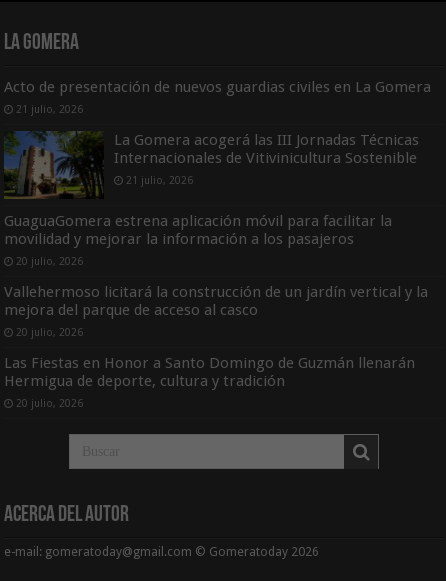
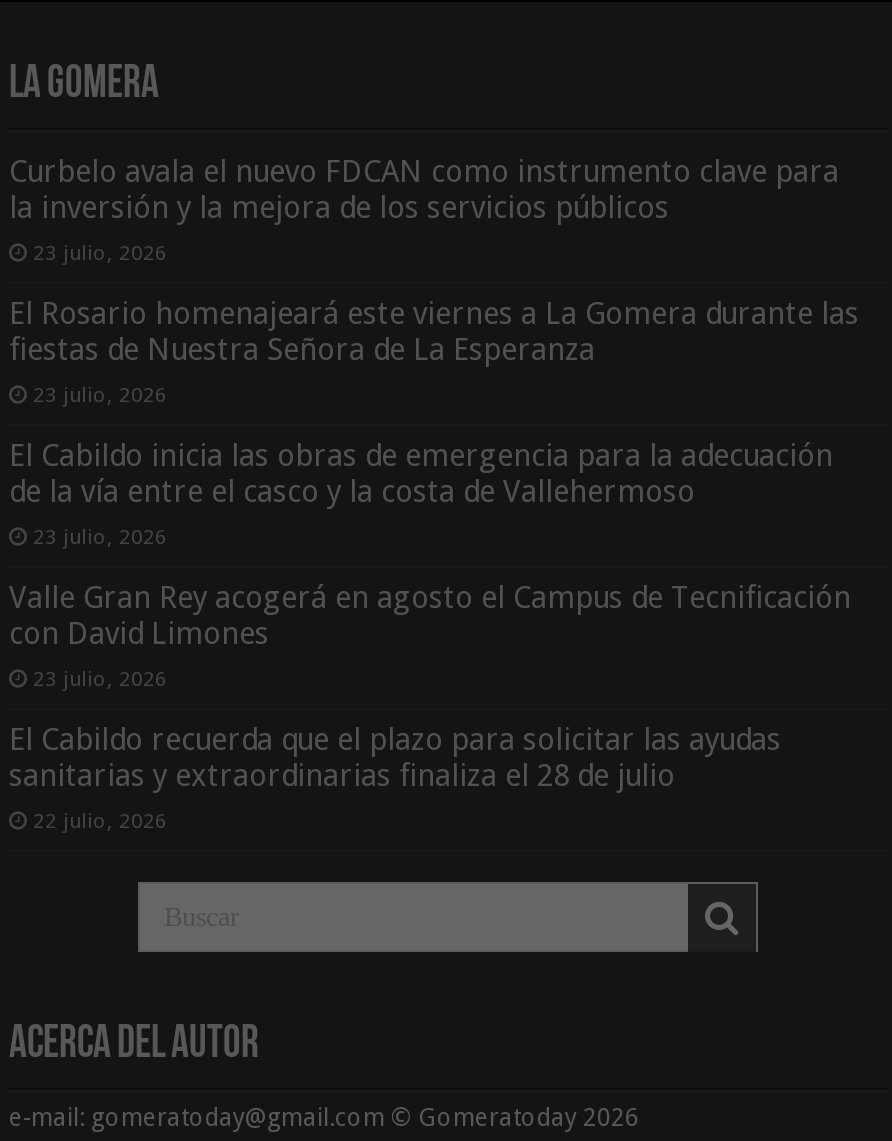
[4,78,431,115] Acto de presentación de nuevos guardias civiles en La Gomera | 21 julio, 2026 -> [9,154,839,264] Curbelo avala el nuevo FDCAN como instrumento clave para | la inversión y la mejora de los servicios públicos | 23 julio, 2026
[114,131,419,186] La Gomera acogerá las III Jornadas Técnicas | Internacionales de Vitivinicultura Sostenible | 21 julio, 2026 -> [9,296,859,406] El Rosario homenajeará este viernes a La Gomera durante las | fiestas de Nuestra Señora de La Esperanza | 23 julio, 2026
[4,212,392,267] GuaguaGomera estrena aplicación móvil para facilitar la | movilidad y mejorar la información a los pasajeros | 20 julio, 2026 -> [9,438,833,548] El Cabildo inicia las obras de emergencia para la adecuación | de la vía entre el casco y la costa de Vallehermoso | 23 julio, 2026
[4,283,428,338] Vallehermoso licitará la construcción de un jardín vertical y la | mejora del parque de acceso al casco | 20 julio, 2026 -> [9,580,851,690] Valle Gran Rey acogerá en agosto el Campus de Tecnificación | con David Limones | 23 julio, 2026
[4,354,415,409] Las Fiestas en Honor a Santo Domingo de Guzmán llenarán | Hermigua de deporte, cultura y tradición | 20 julio, 2026 -> [9,722,781,832] El Cabildo recuerda que el plazo para solicitar las ayudas | sanitarias y extraordinarias finaliza el 28 de julio | 22 julio, 2026

